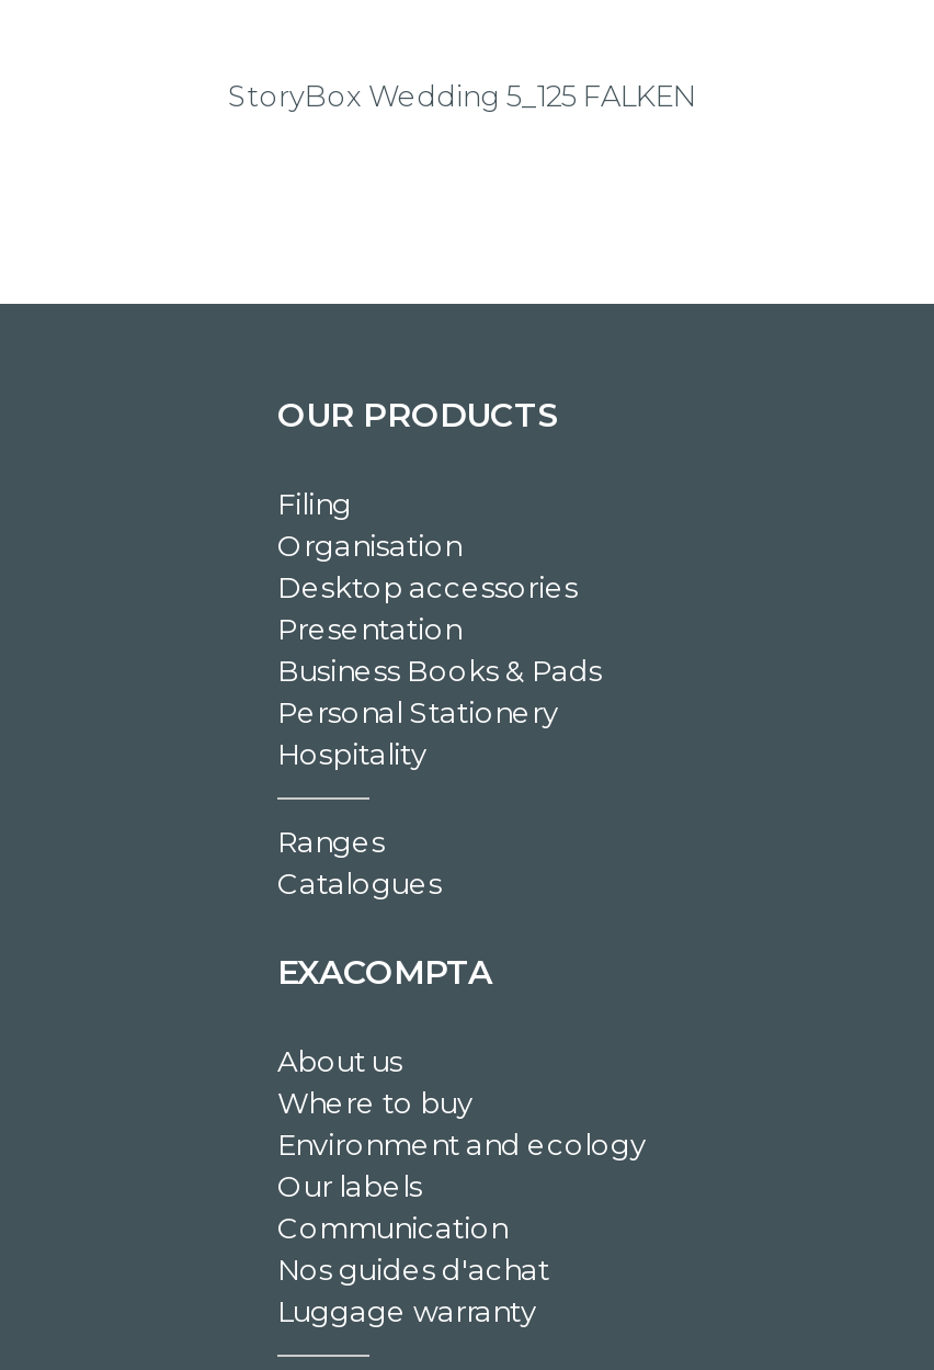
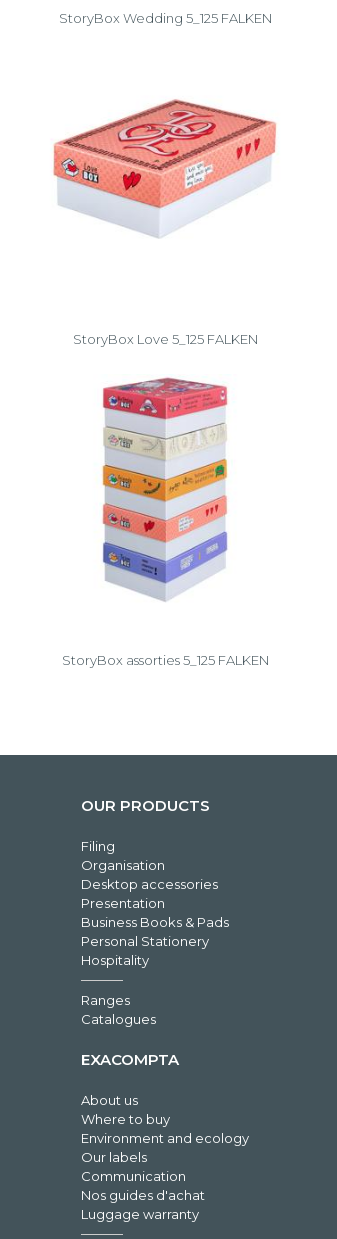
none -> [52,98,277,238] [image]
none -> [61,652,268,668] StoryBox assorties 5_125 FALKEN
none -> [72,331,257,347] StoryBox Love 5_125 FALKEN
none -> [101,376,229,602] [image]

